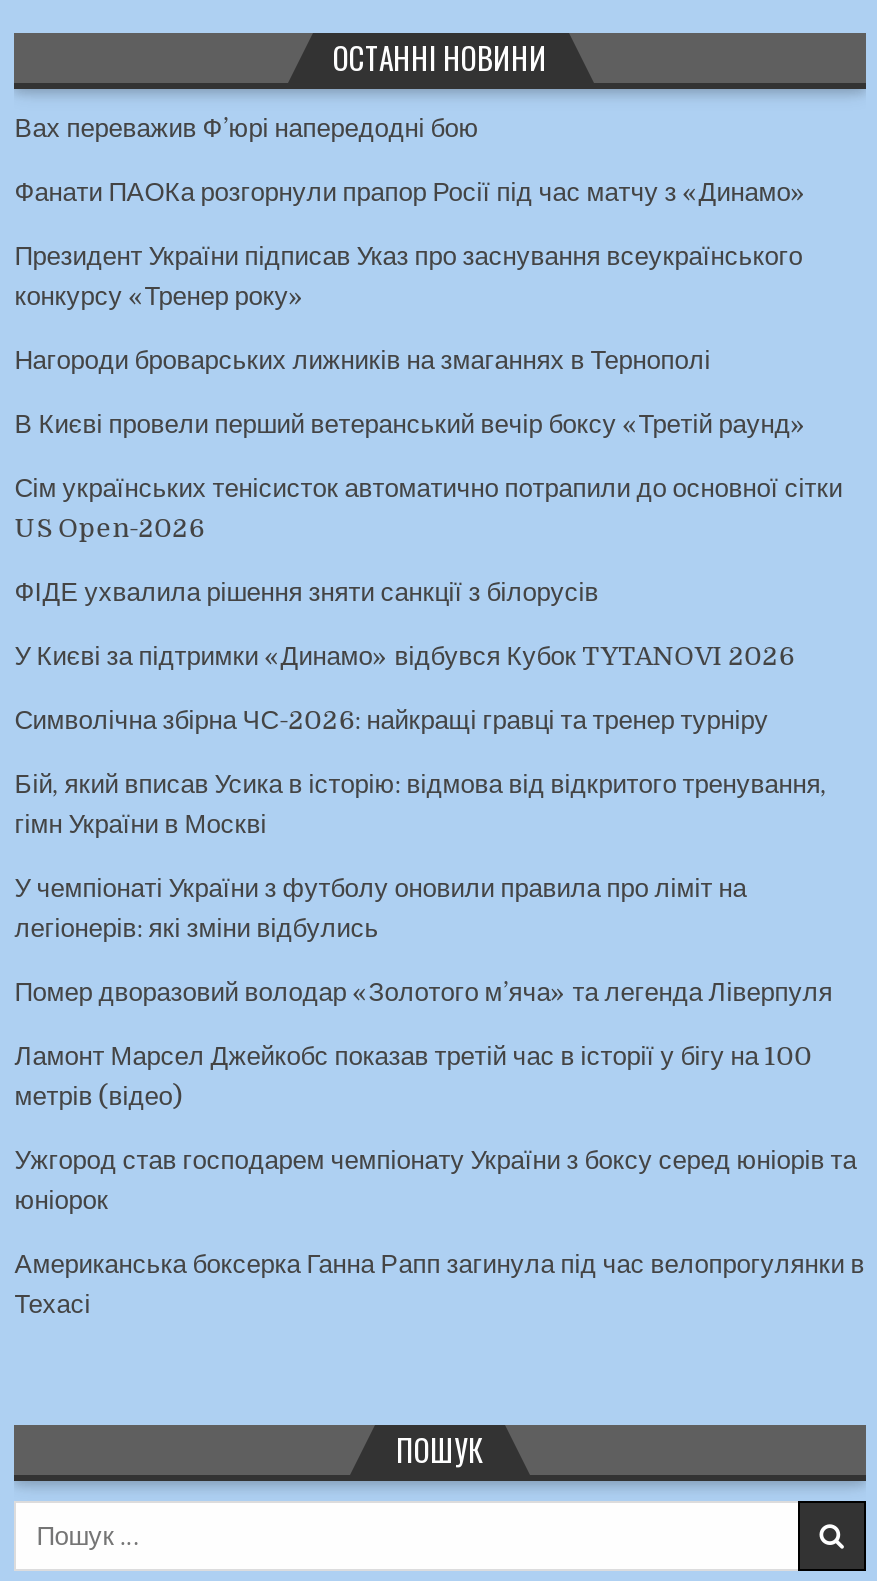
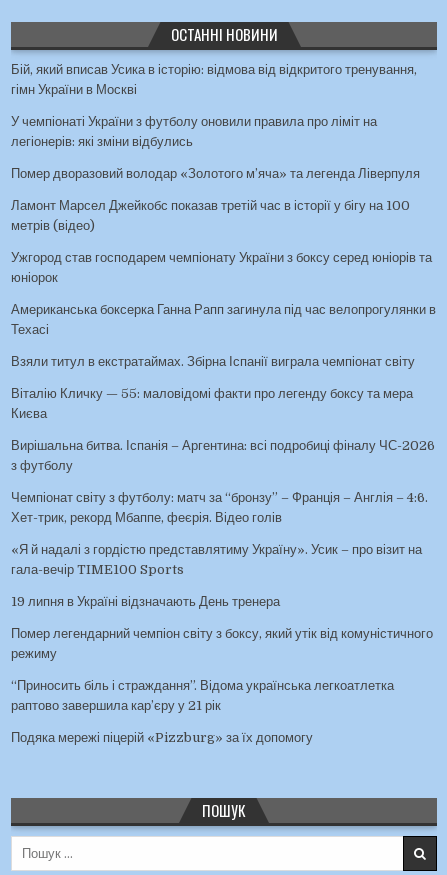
[14,114,842,736] Вах переважив Ф’юрі напередодні бою | Фанати ПАОКа розгорнули прапор Росії під час матчу з «Динамо» | Президент України підписав Указ про заснування всеукраїнського | конкурсу «Тренер року» | Нагороди броварських лижників на змаганнях в Тернополі | В Києві провели перший ветеранський вечір боксу «Третій раунд» | Сім українських тенісисток автоматично потрапили до основної сітки | US Open-2026 | ФІДЕ ухвалила рішення зняти санкції з білорусів | У Києві за підтримки «Динамо» відбувся Кубок TYTANOVI 2026 | Символічна збірна ЧС-2026: найкращі гравці та тренер турніру -> none
moved [14,770,864,1320] -> [11,62,436,337]: Бій, який вписав Усика в історію: відмова від відкритого тренування, | гімн України в Москві | У чемпіонаті України з футболу оновили правила про ліміт на | ... | Американська боксерка Ганна Рапп загинула під час велопрогулянки в | Техасі
none -> [11,354,435,745] Взяли титул в екстратаймах. Збірна Іспанії виграла чемпіонат світу | Віталію Кличку — 55: маловідомі факти про легенду боксу та мера | Києва | Вирішальна битва. Іспанія – Аргентина: всі подробиці фіналу ЧС-2026 | з футболу | Чемпіонат світу з футболу: матч за “бронзу” – Франція – Англія – 4:6. | Хет-трик, рекорд Мбаппе, феєрія. Відео голів | «Я й надалі з гордістю представлятиму Україну». Усик – про візит на | гала-вечір TIME100 Sports | 19 липня в Україні відзначають День тренера | Помер легендарний чемпіон світу з боксу, який утік від комуністичного | режиму | “Приносить біль і страждання”. Відома українська легкоатлетка | раптово завершила кар’єру у 21 рік | Подяка мережі піцерій «Pizzburg» за їх допомогу

